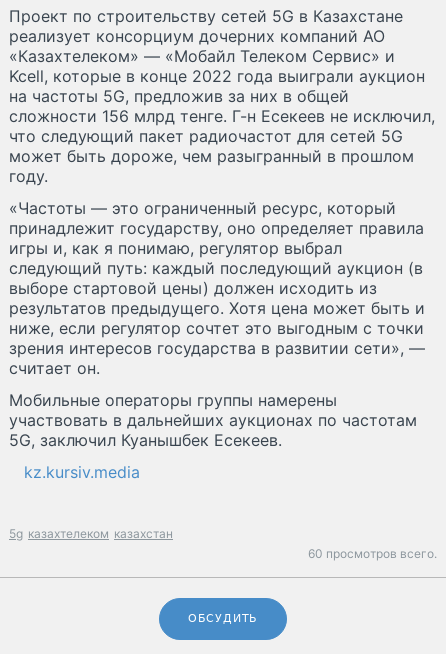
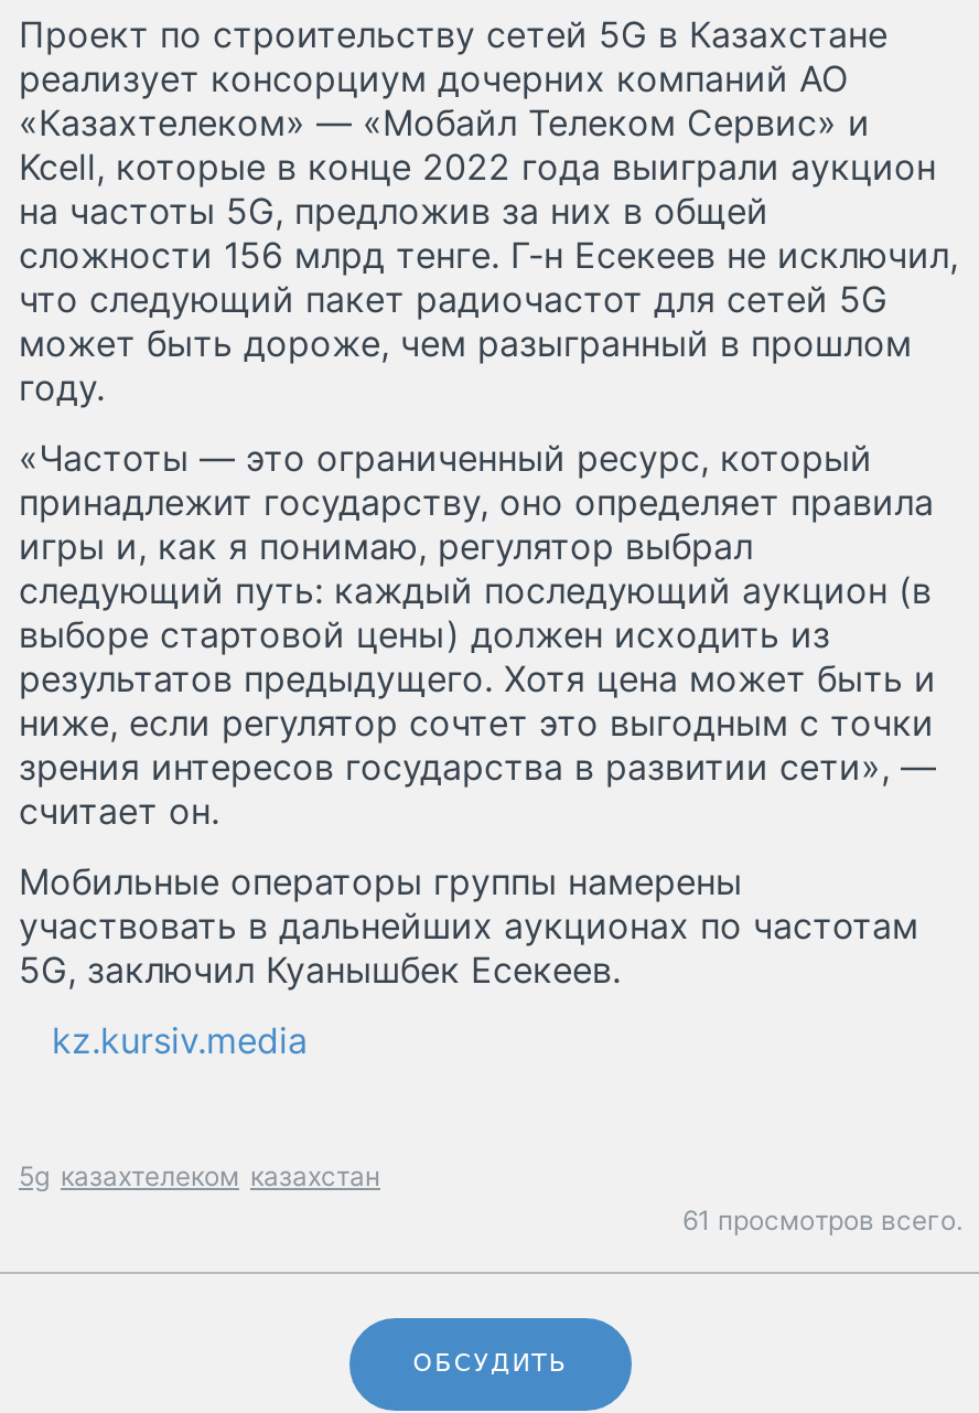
[308,546,437,561] 60 просмотров всего. -> [682,1204,962,1237] 61 просмотров всего.

